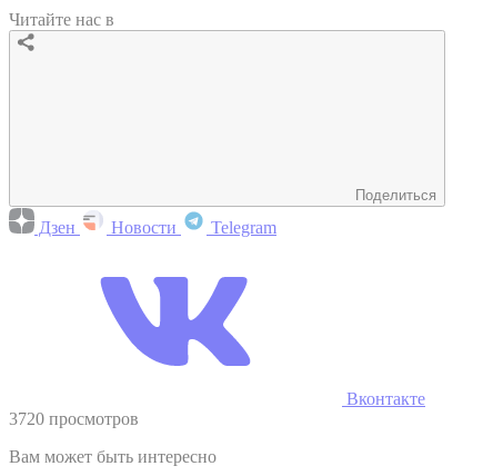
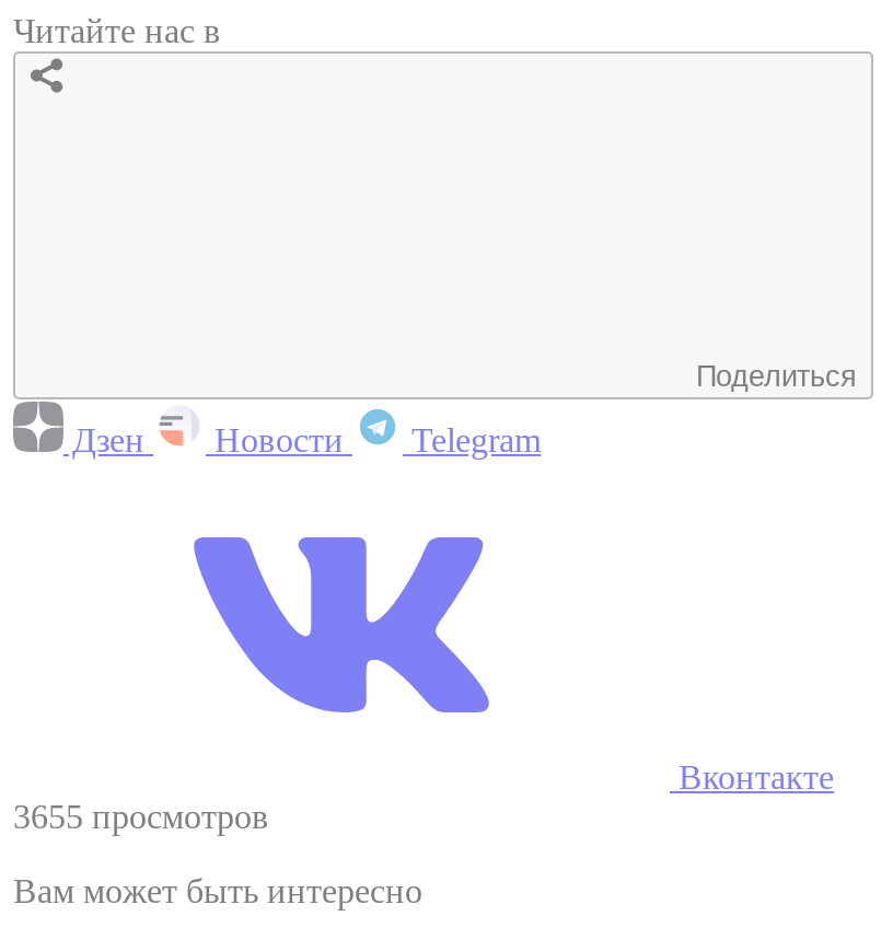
[9,409,139,428] 3720 просмотров -> [13,797,269,834] 3655 просмотров

